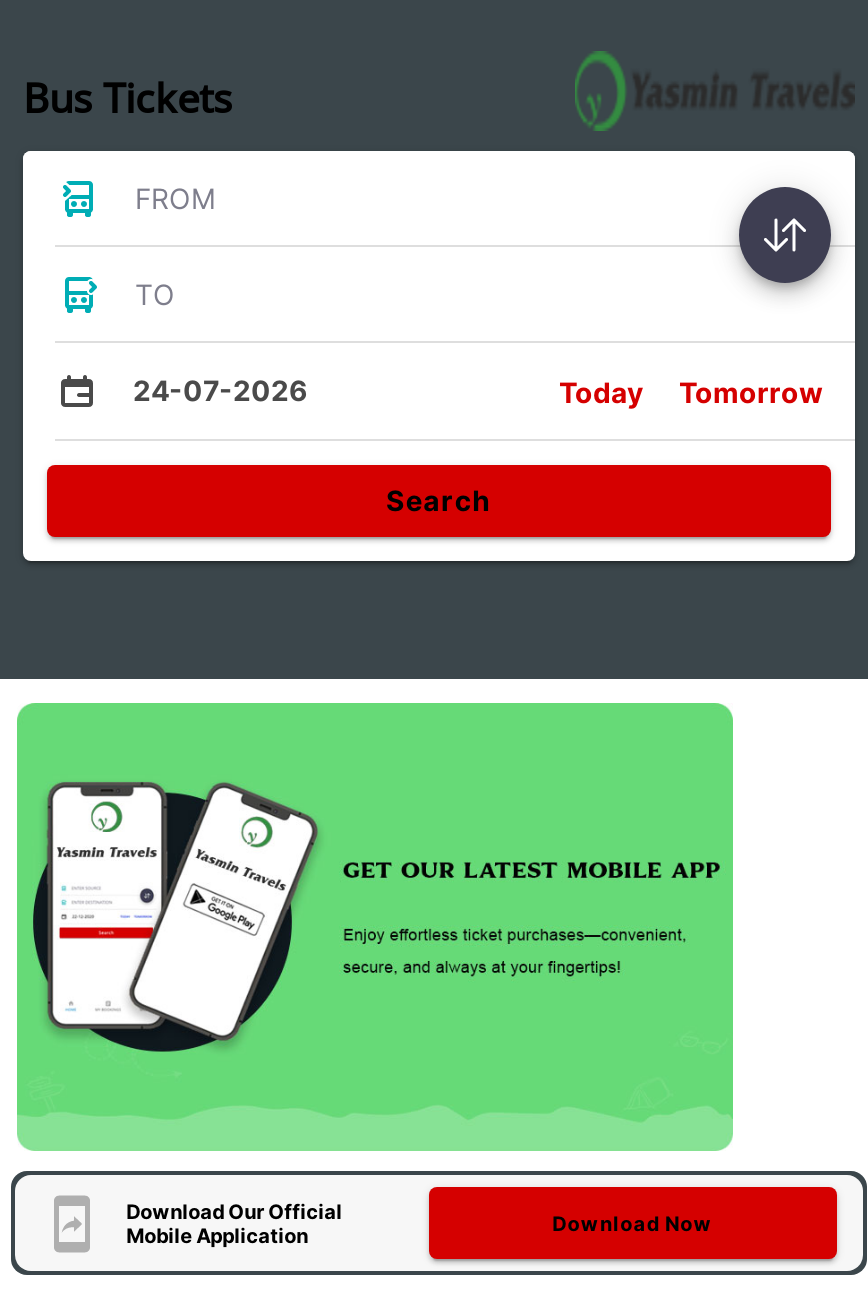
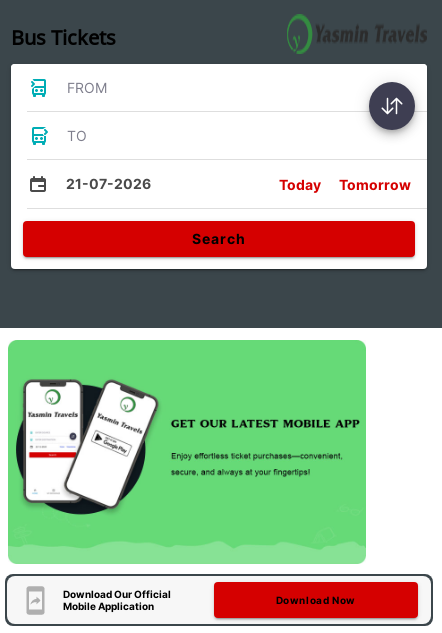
[133,373,307,407] 24-07-2026 -> [66,175,151,192] 21-07-2026

